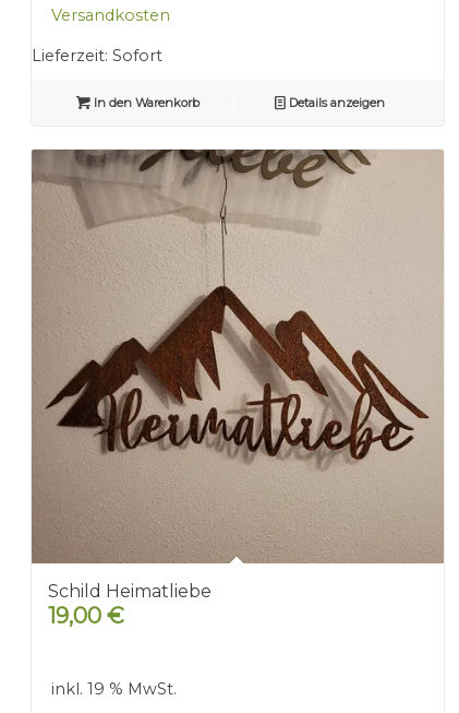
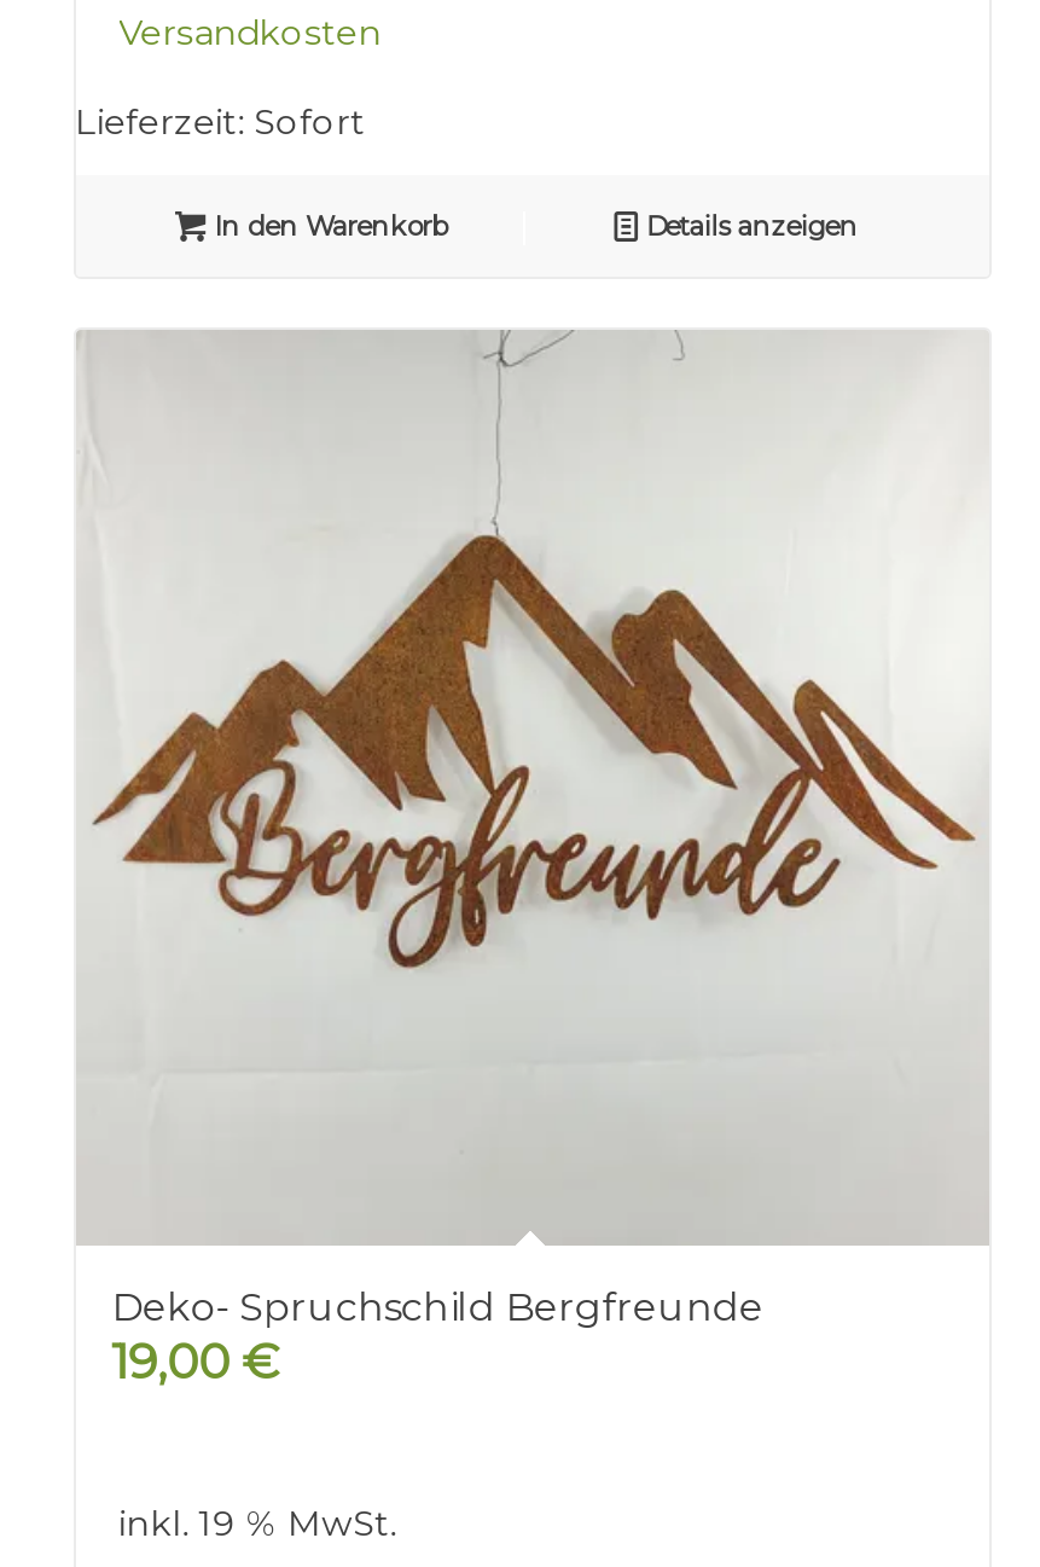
[32,148,444,602] [image] | Schild Heimatliebe -> [79,331,987,1331] [image] | Deko- Spruchschild Bergfreunde

